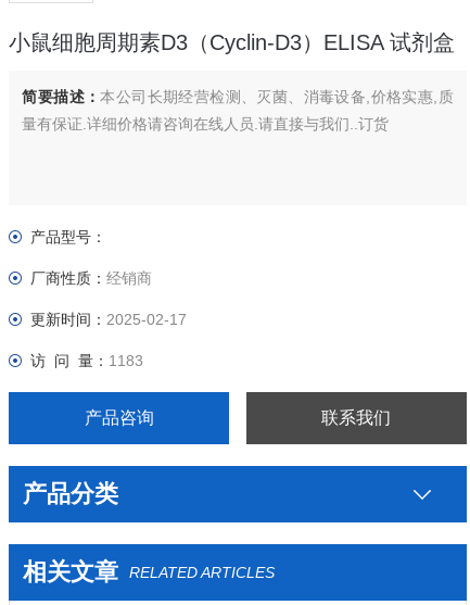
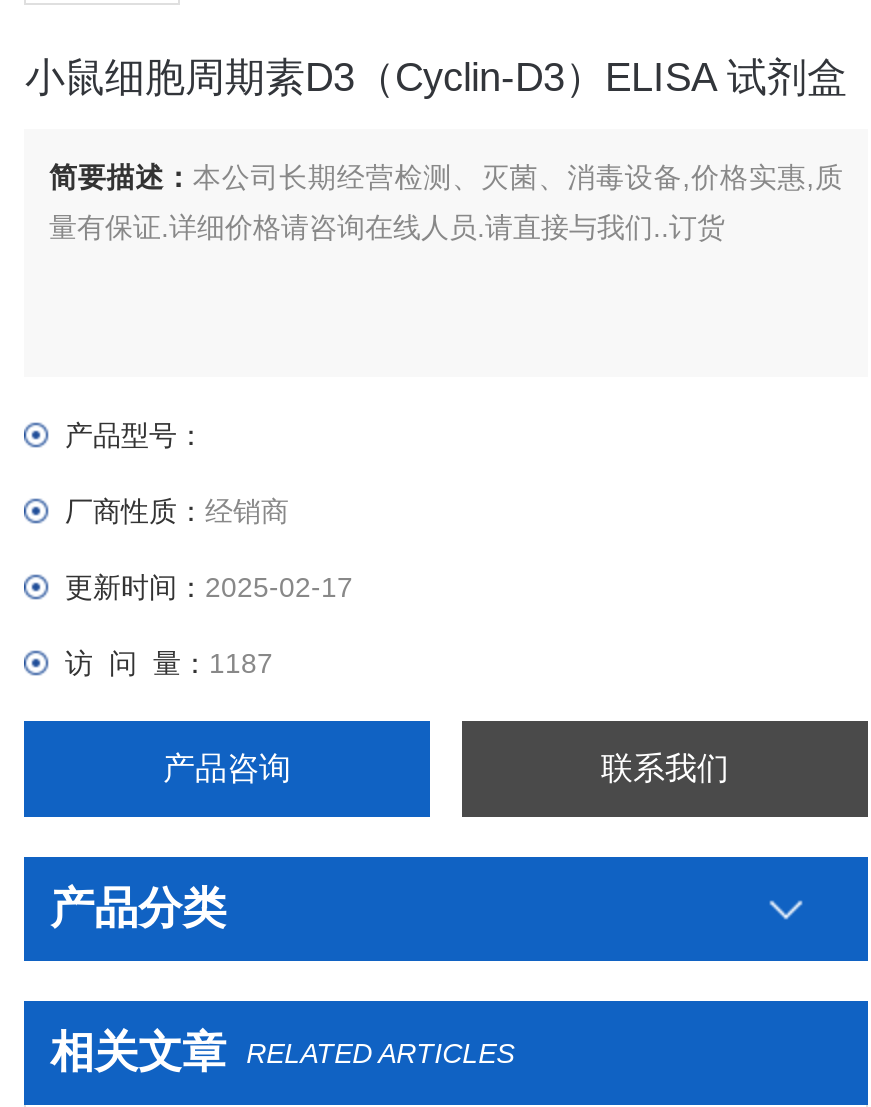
[31,352,144,369] 访 问 量：1183 -> [65,647,273,679] 访 问 量：1187

